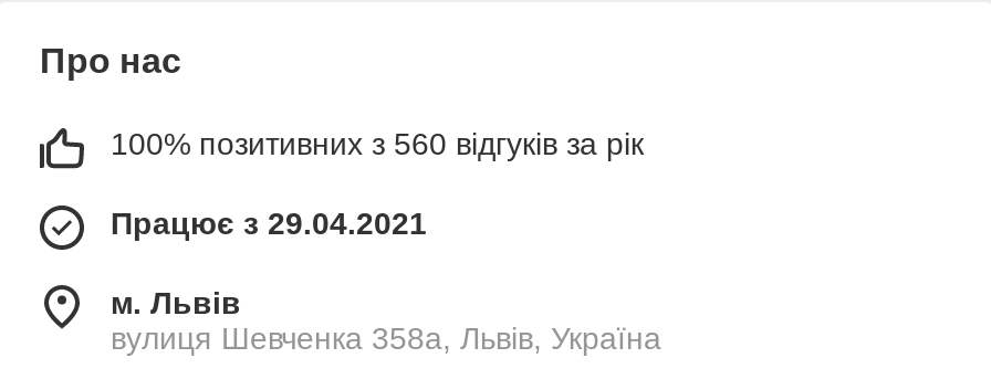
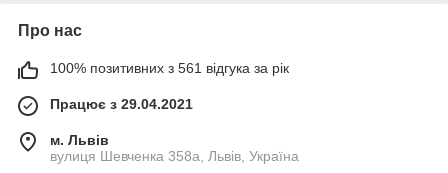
[111,127,644,162] 100% позитивних з 560 відгуків за рік -> [50,60,289,76] 100% позитивних з 561 відгука за рік

